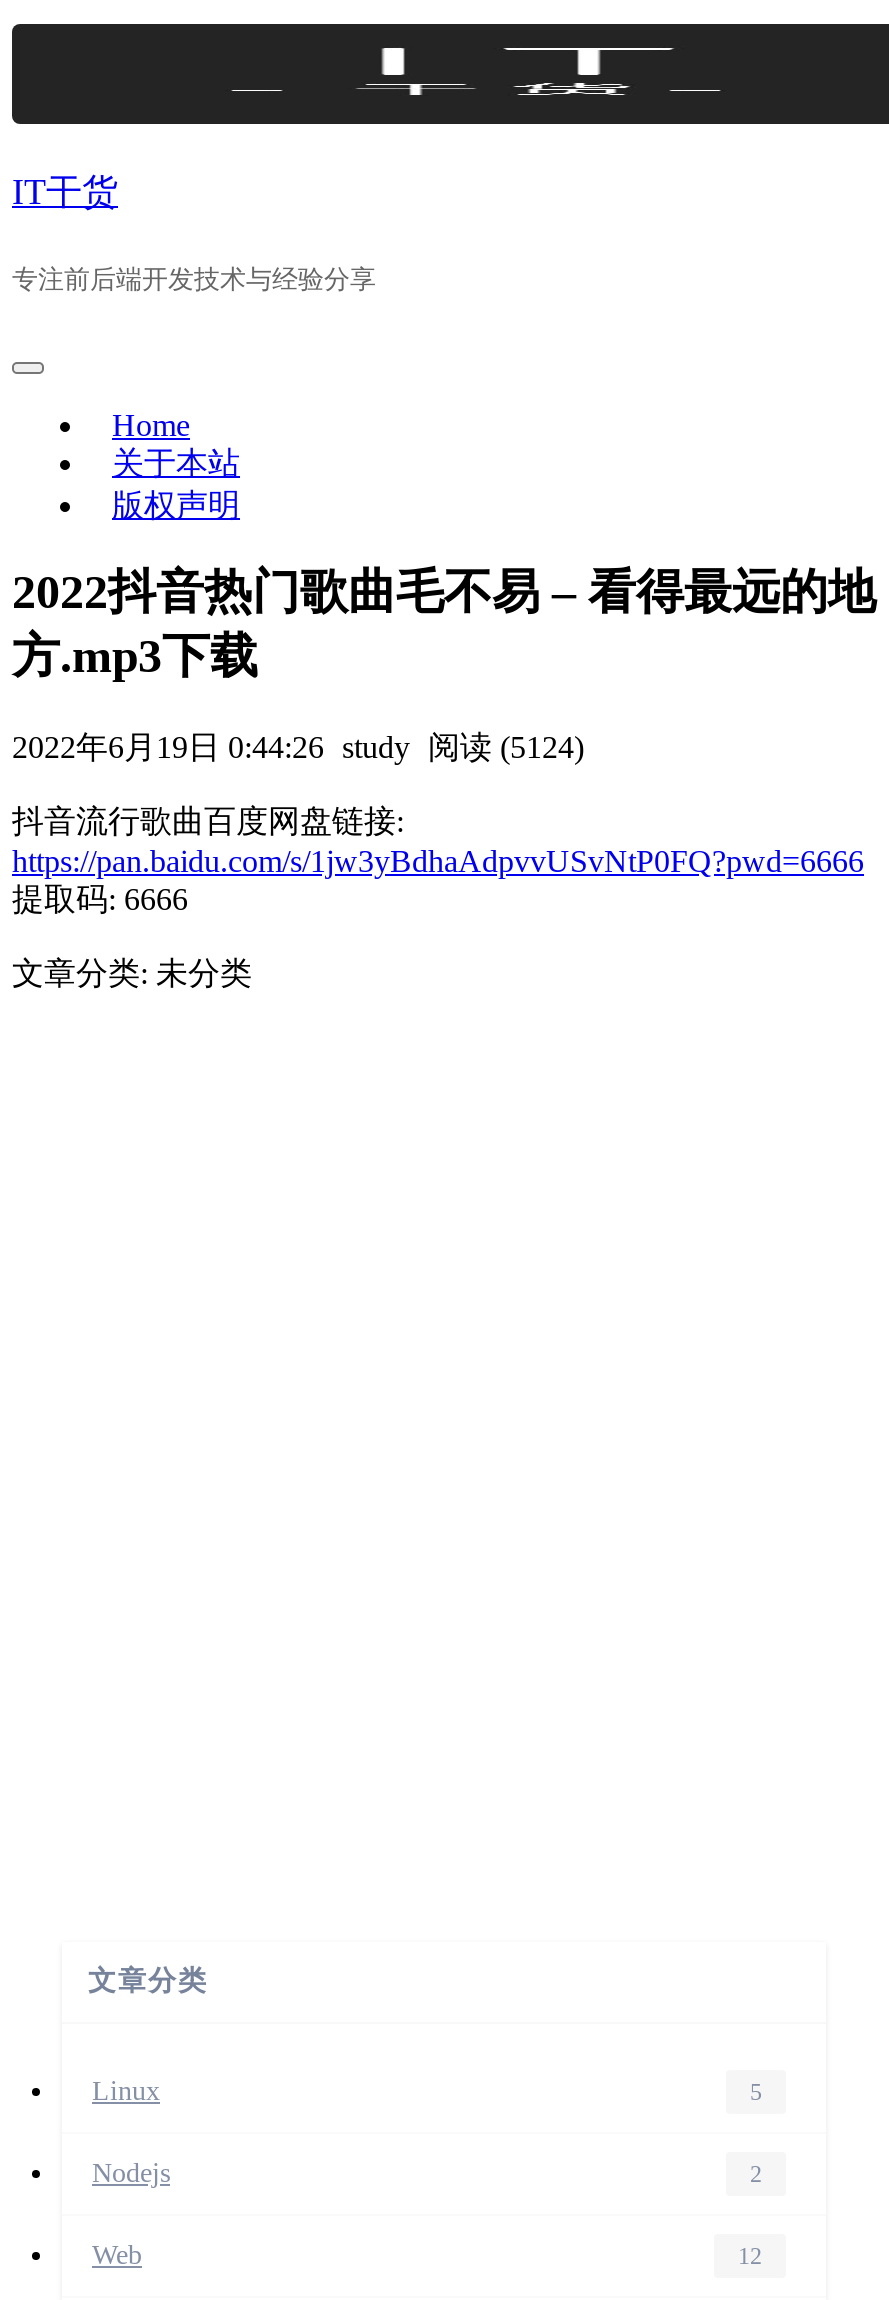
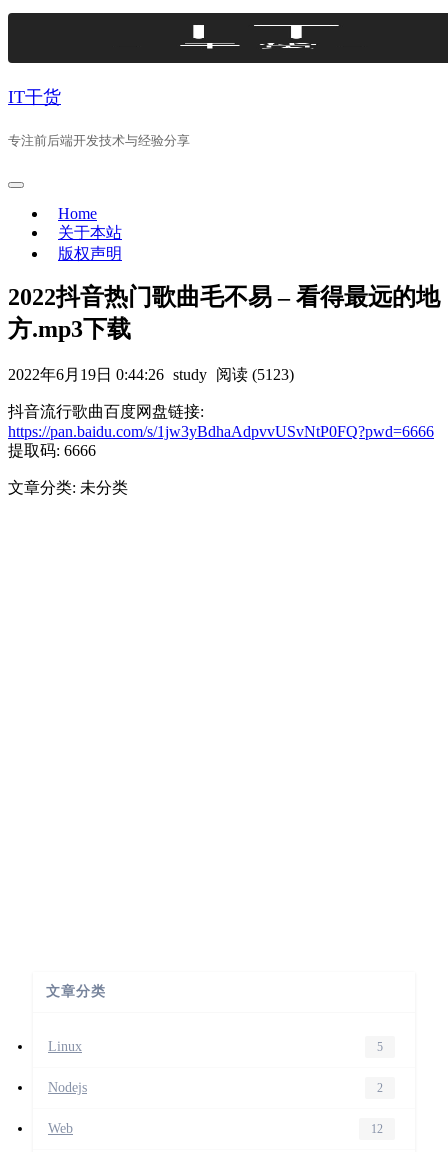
[12,730,584,764] 2022年6月19日 0:44:26 study 阅读 (5124) -> [8,366,294,383] 2022年6月19日 0:44:26 study 阅读 (5123)

